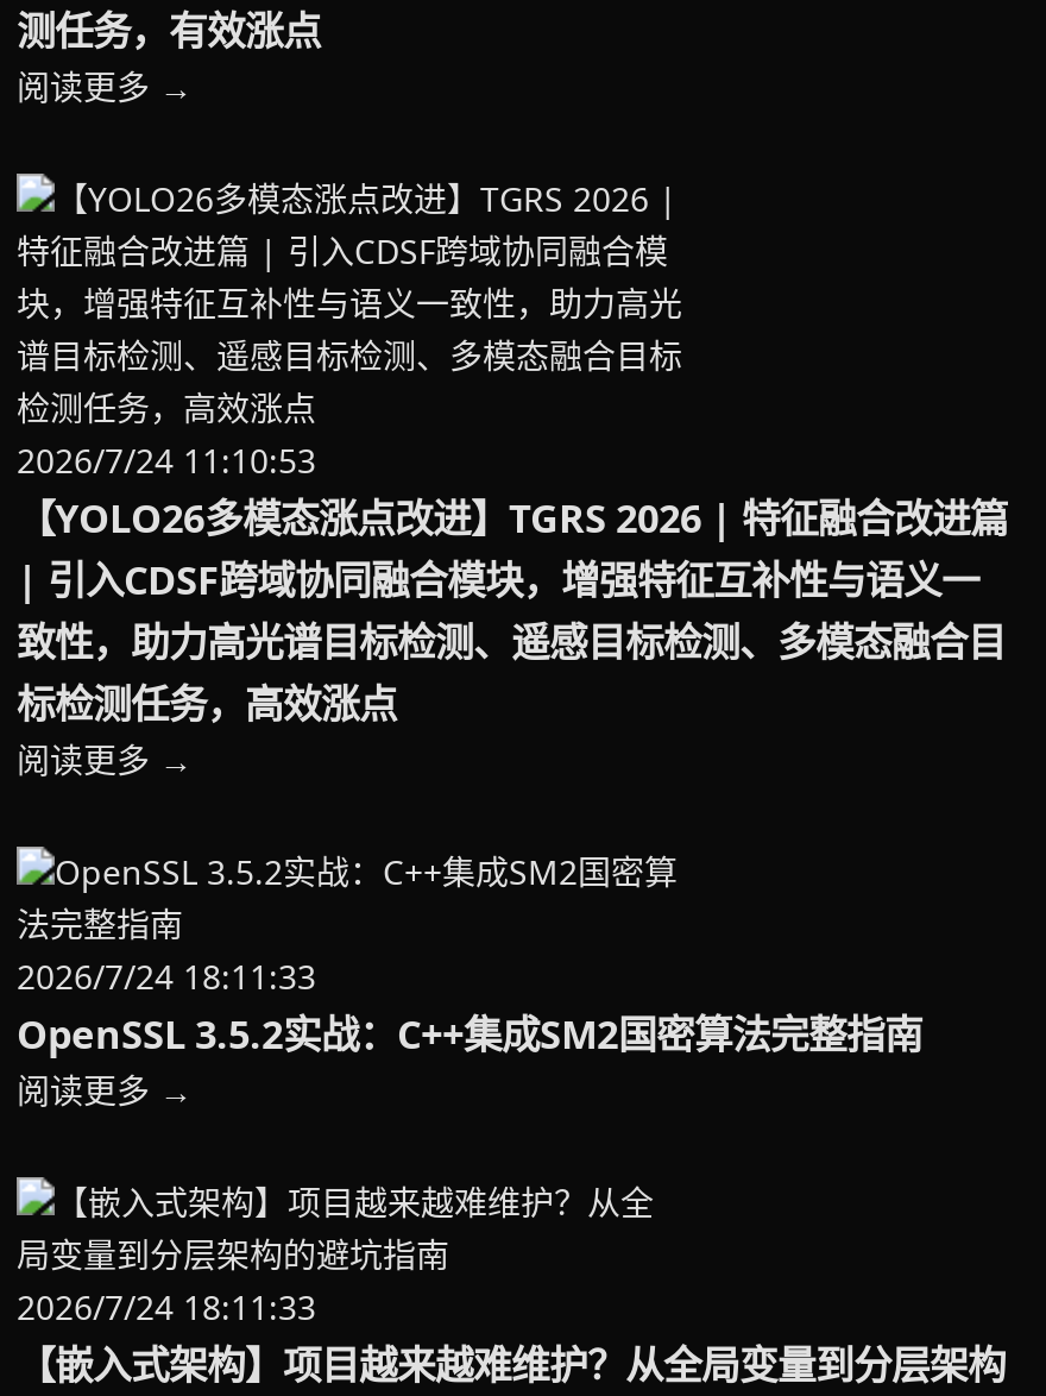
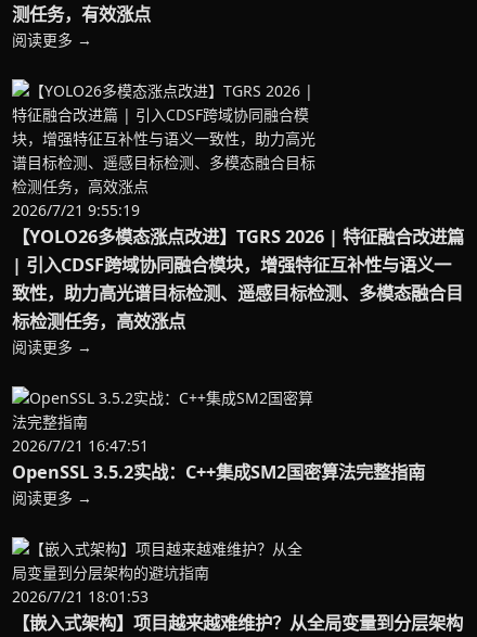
[17,438,316,483] 2026/7/24 11:10:53 -> [12,200,140,220] 2026/7/21 9:55:19
[17,954,316,999] 2026/7/24 18:11:33 -> [12,435,149,456] 2026/7/21 16:47:51
[17,1284,316,1329] 2026/7/24 18:11:33 -> [12,586,149,607] 2026/7/21 18:01:53

